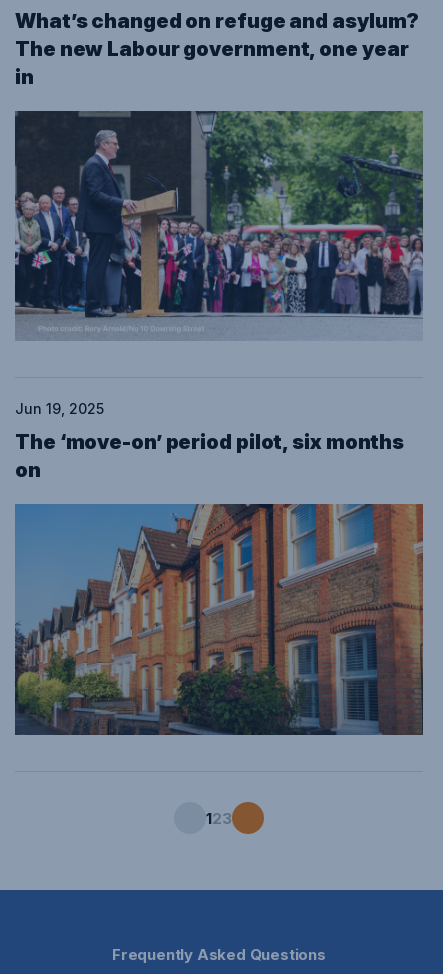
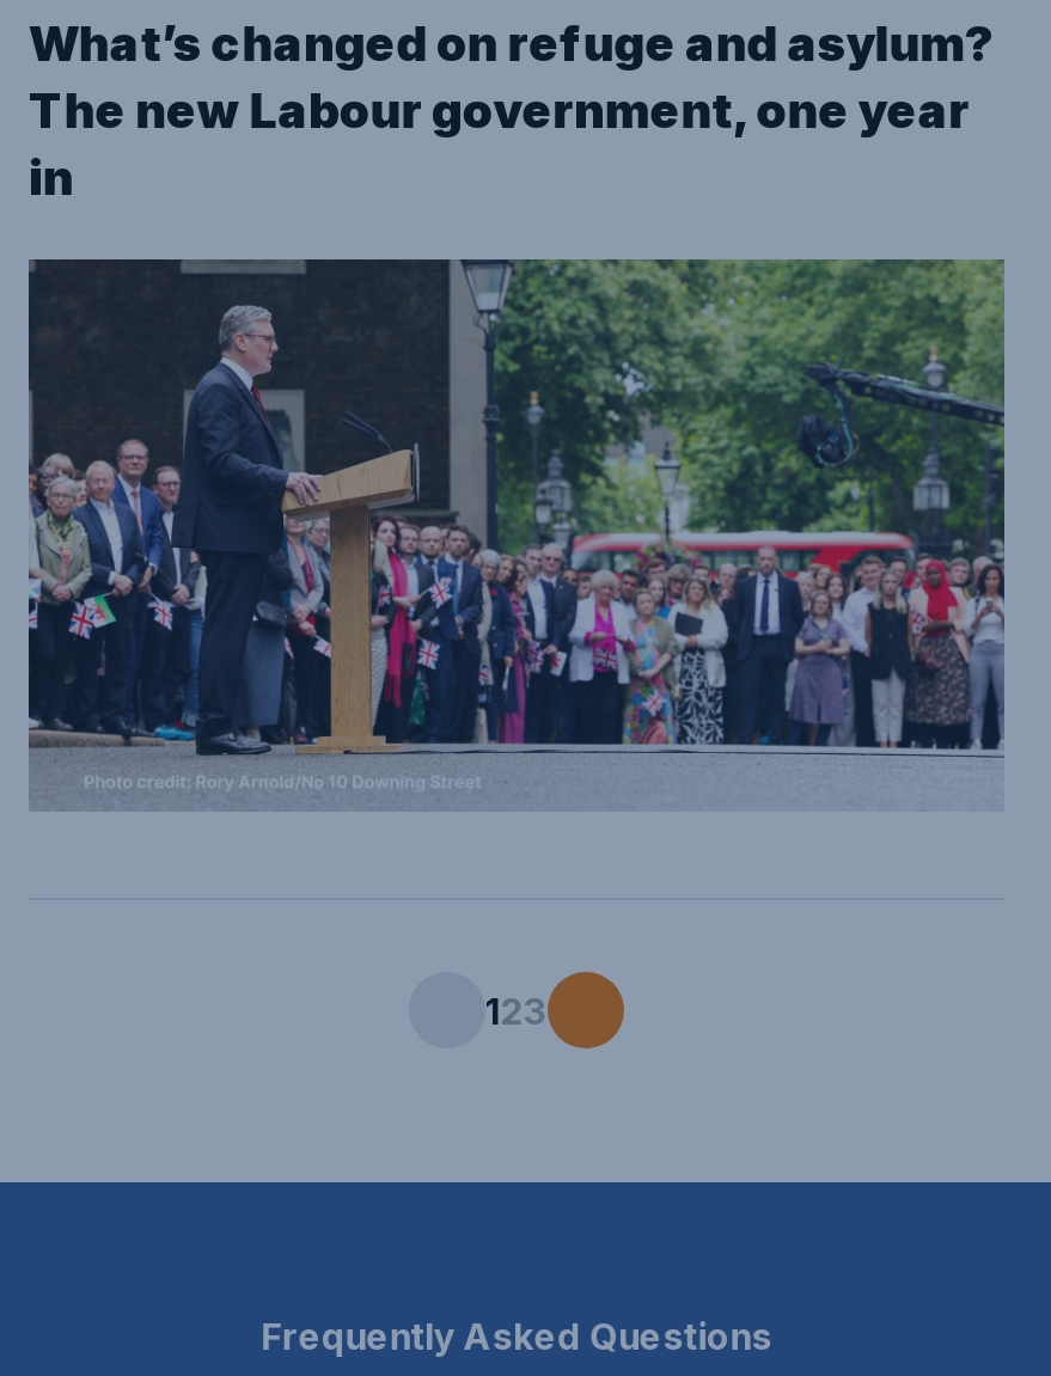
[15,400,404,482] Jun 19, 2025 | The ‘move-on’ period pilot, six months | on -> none
[14,503,424,736] [image] -> none

